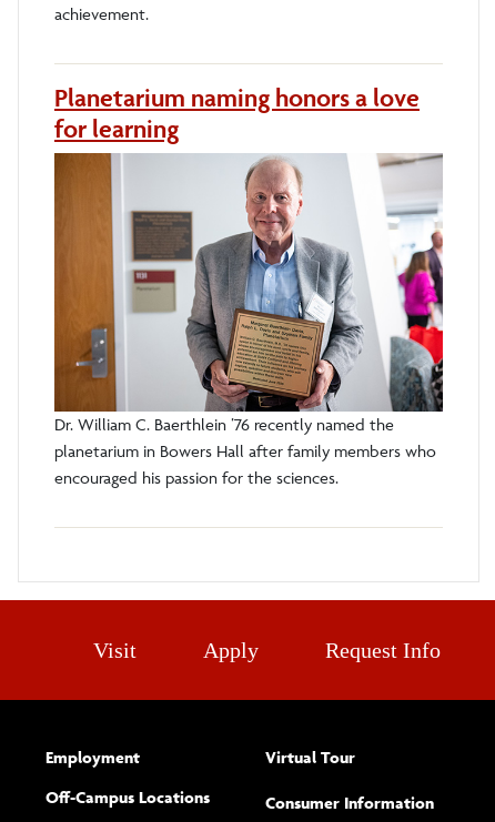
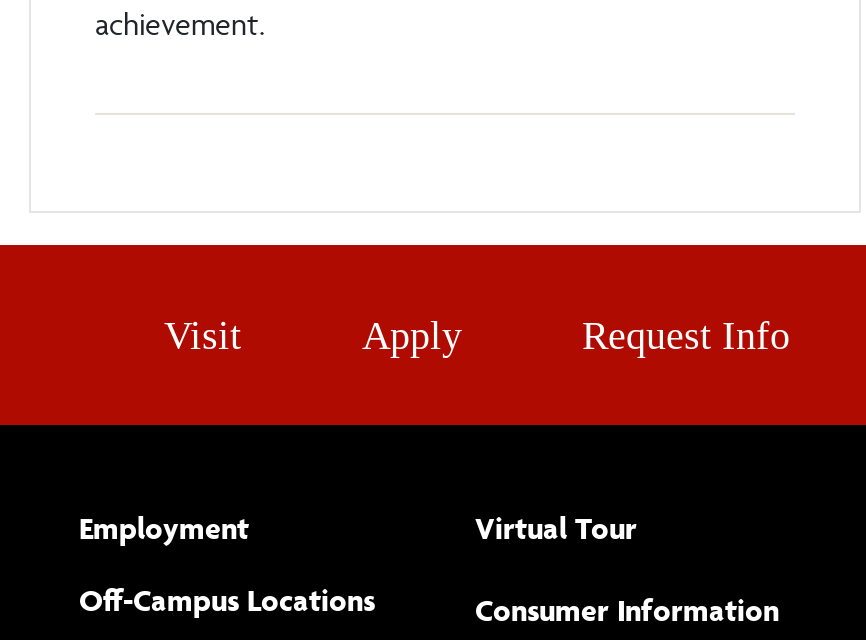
[54,82,420,144] Planetarium naming honors a love | for learning -> none
[53,153,444,488] [image] | Dr. William C. Baerthlein ’76 recently named the | planetarium in Bowers Hall after family members who | encouraged his passion for the sciences. -> none

